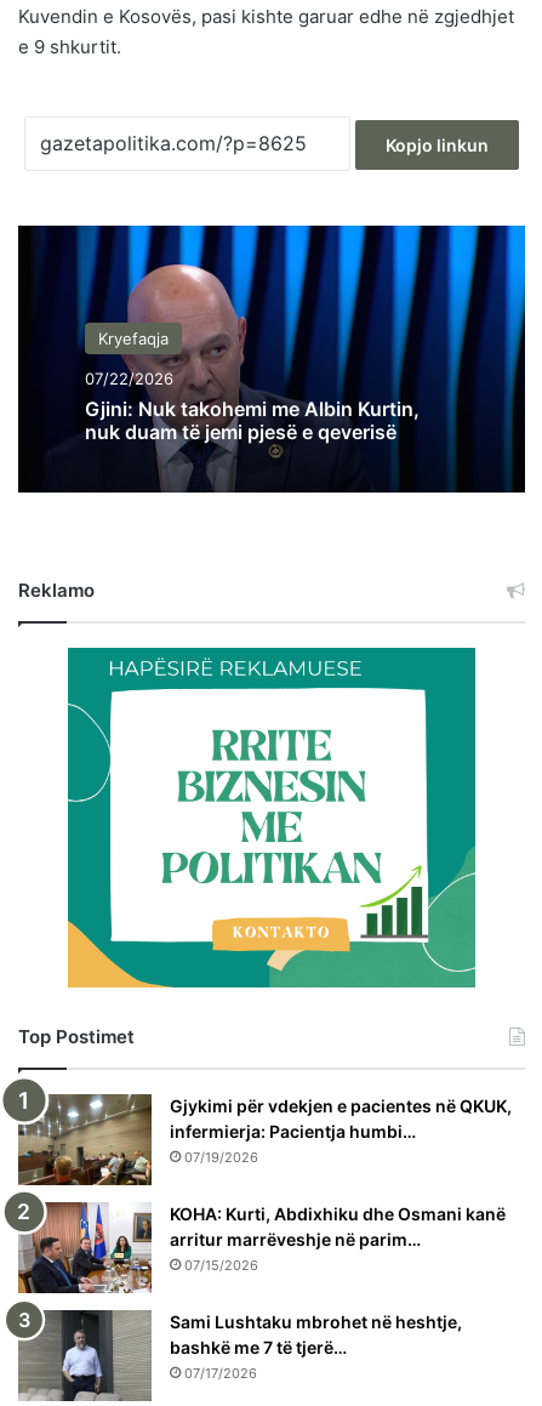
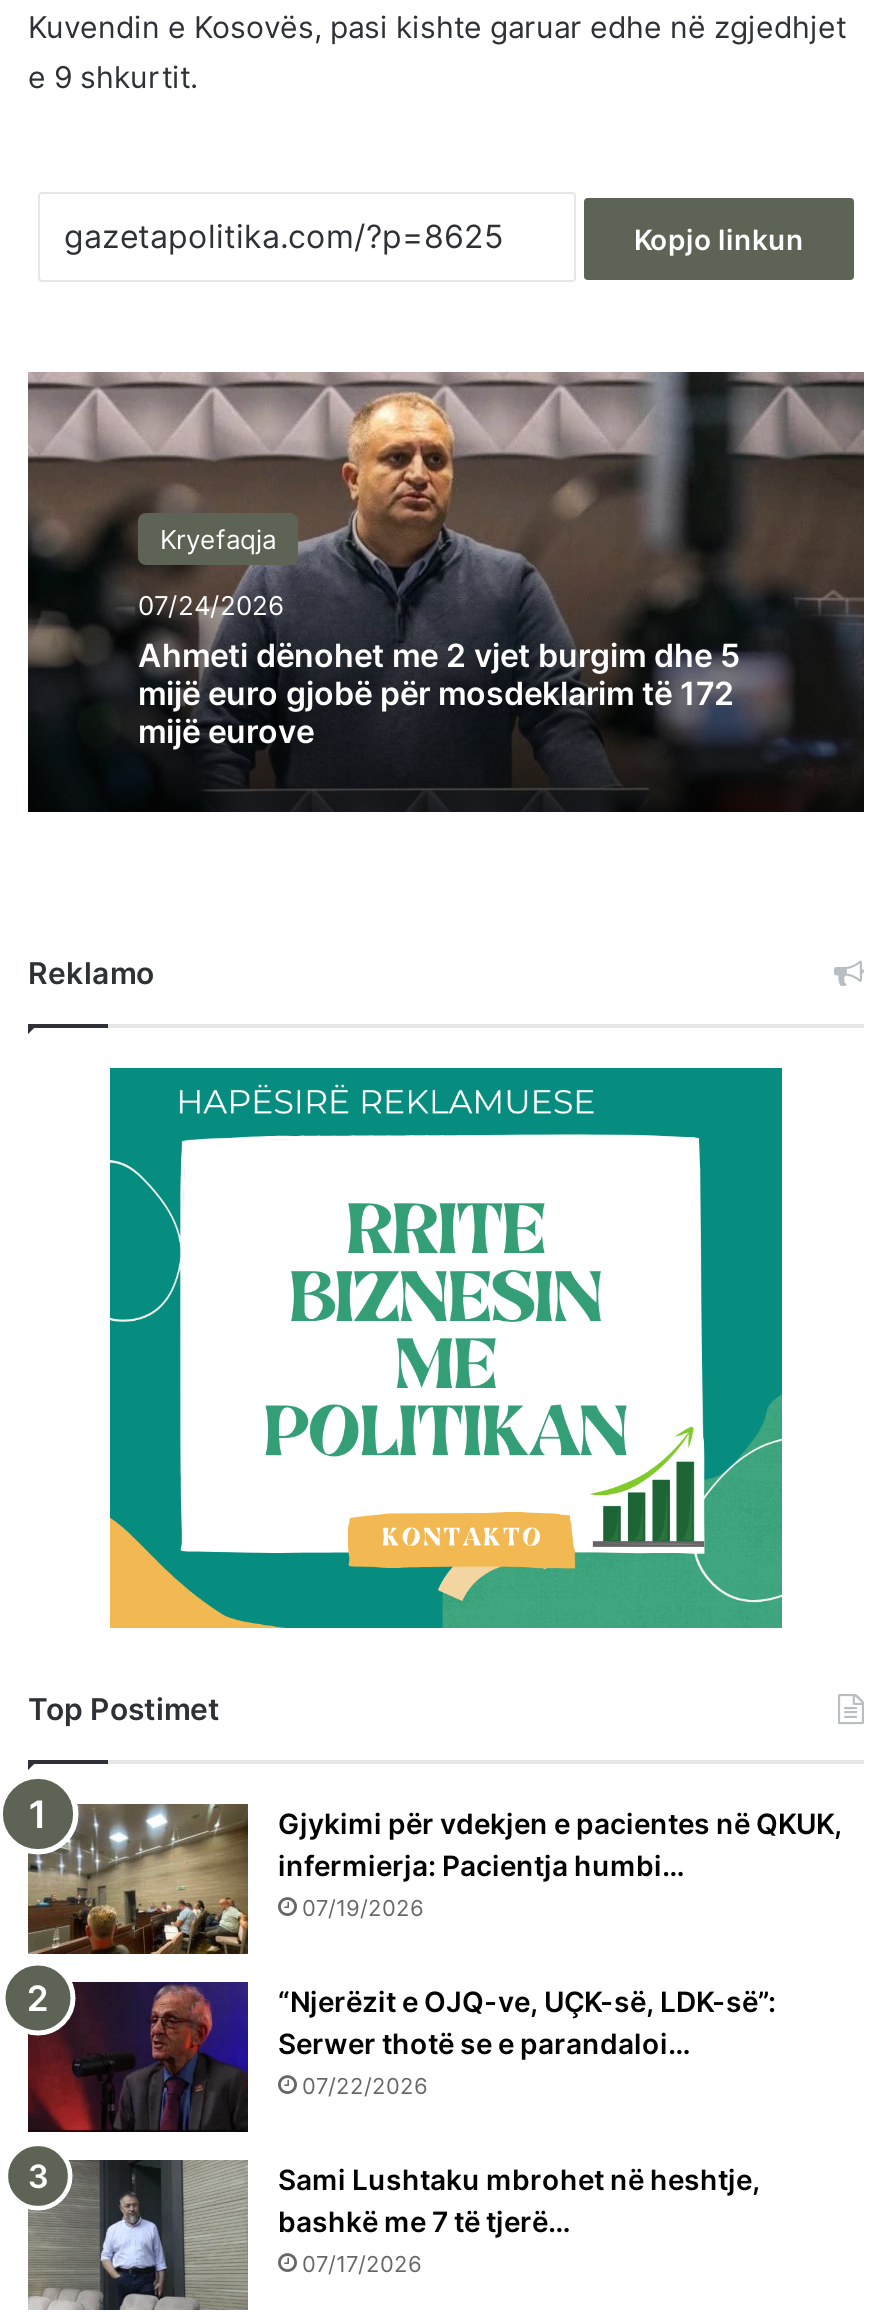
[18,224,526,493] [image] | 07/22/2026 | Gjini: Nuk takohemi me Albin Kurtin, | nuk duam të jemi pjesë e qeverisë -> [26,370,866,810] [image] | 07/24/2026 | Ahmeti dënohet me 2 vjet burgim dhe 5 | mijë euro gjobë për mosdeklarim të 172 | mijë eurove
[17,1202,506,1294] [image] | KOHA: Kurti, Abdixhiku dhe Osmani kanë | arritur marrëveshje në parim… | 07/15/2026 -> [26,1980,776,2134] [image] | “Njerëzit e OJQ-ve, UÇK-së, LDK-së”: | Serwer thotë se e parandaloi… | 07/22/2026

